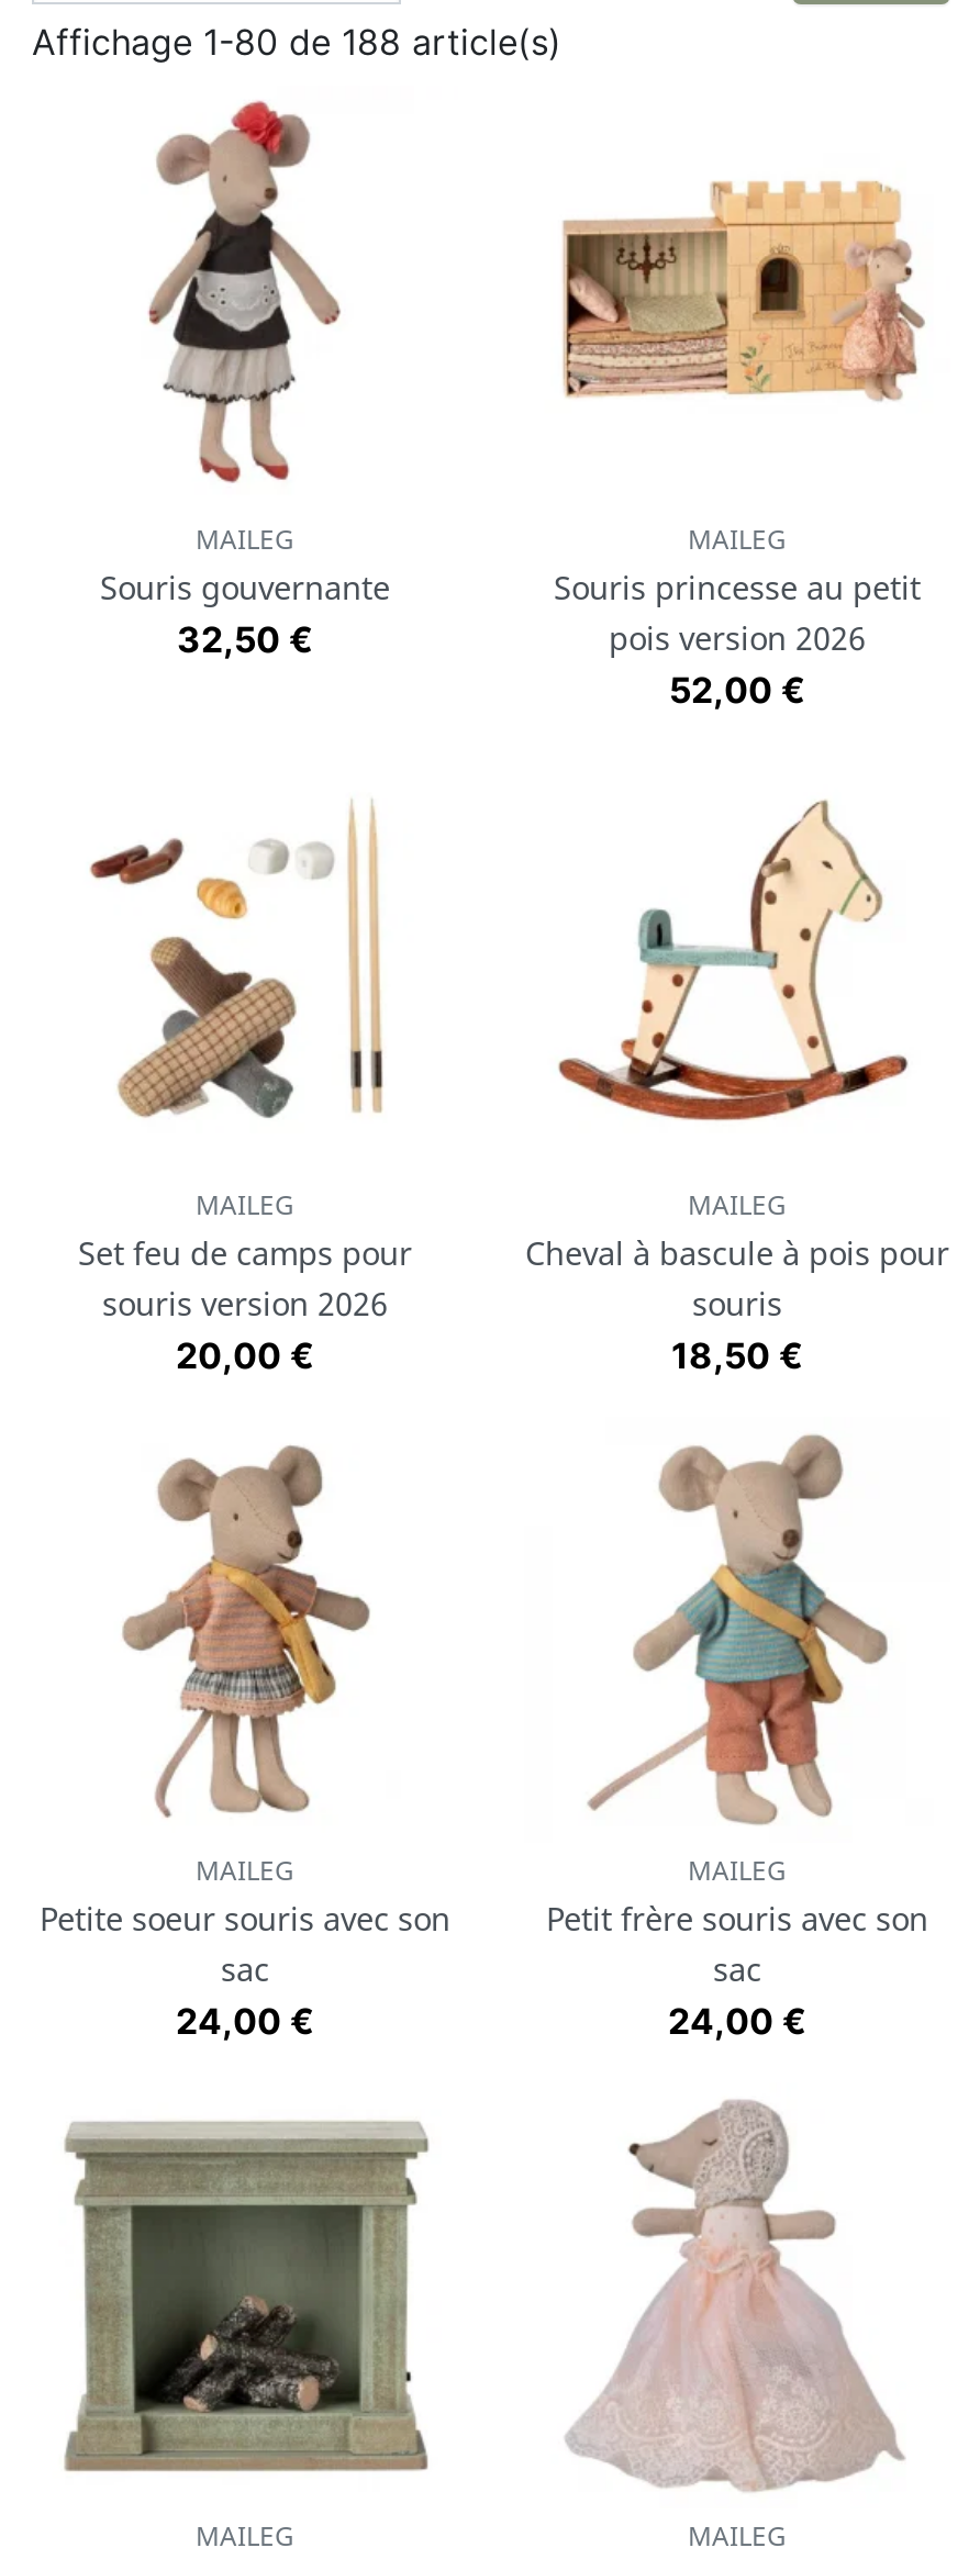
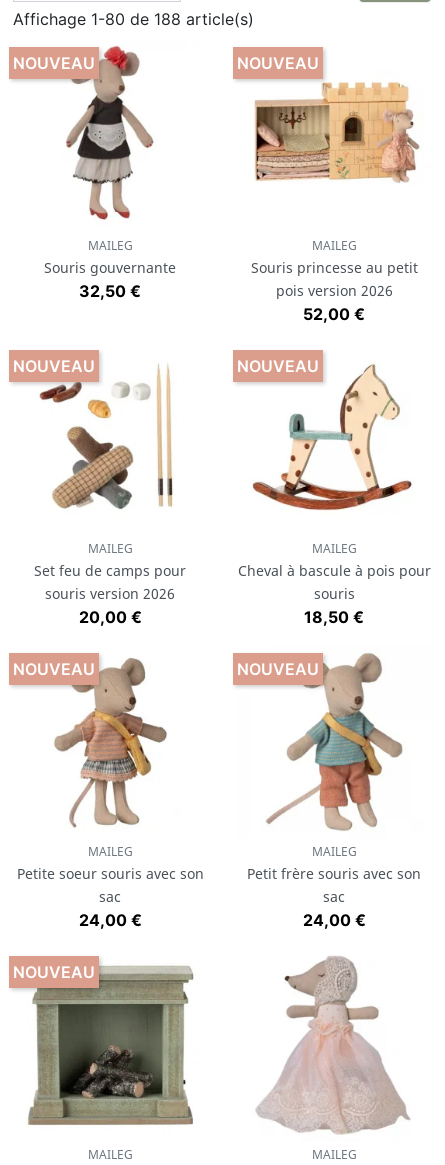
none -> [13,53,95,73] NOUVEAU
none -> [237,53,319,73] NOUVEAU
none -> [13,356,95,376] NOUVEAU
none -> [237,356,319,376] NOUVEAU
none -> [13,659,95,679] NOUVEAU
none -> [237,659,319,679] NOUVEAU
none -> [13,962,95,982] NOUVEAU

